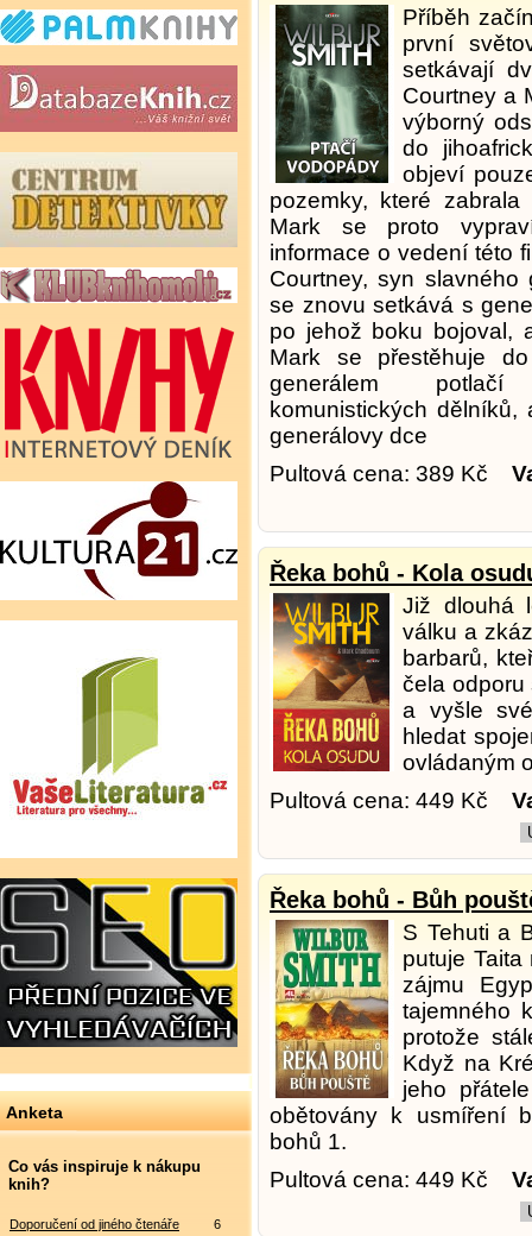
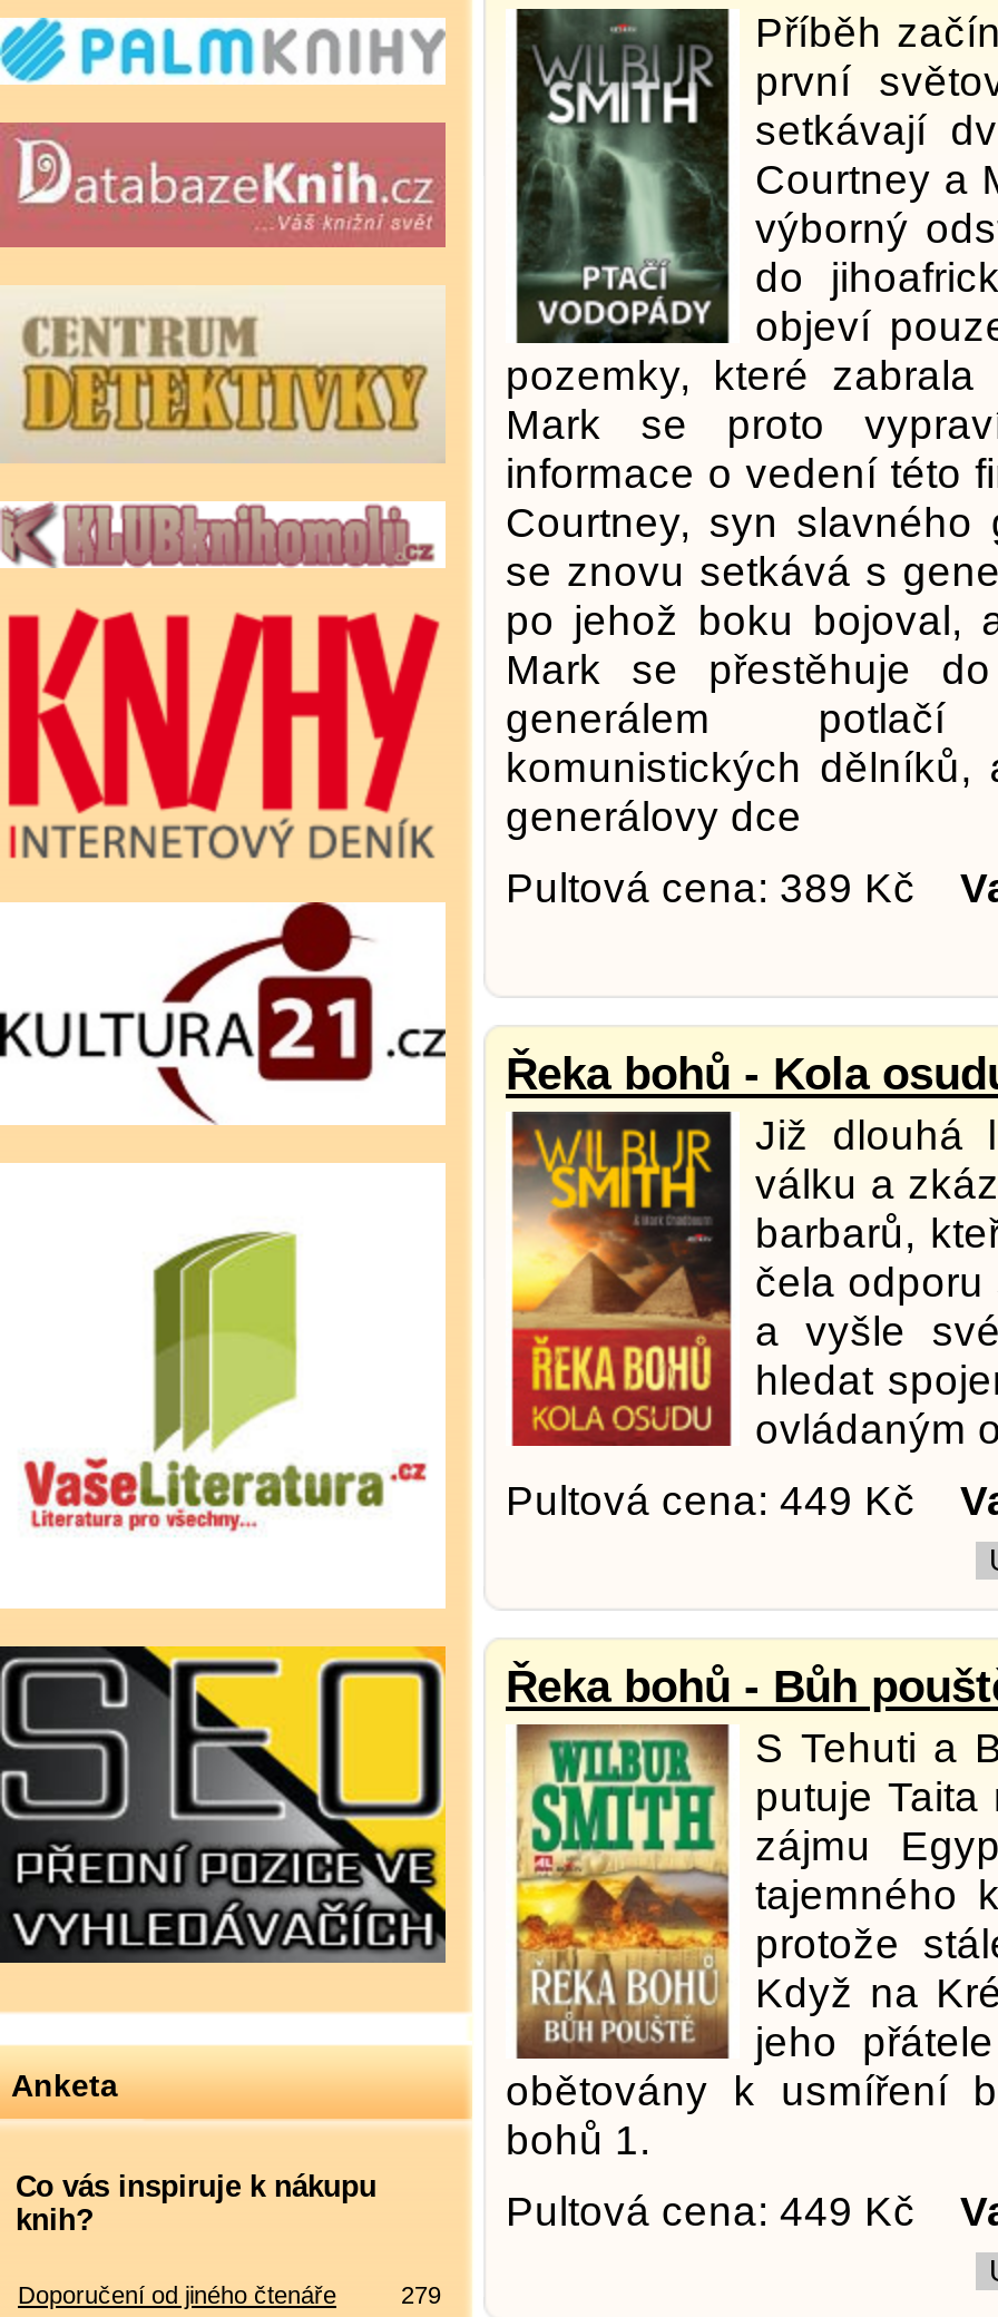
[214,1217,221,1231] 6 -> [401,2281,441,2308] 279

